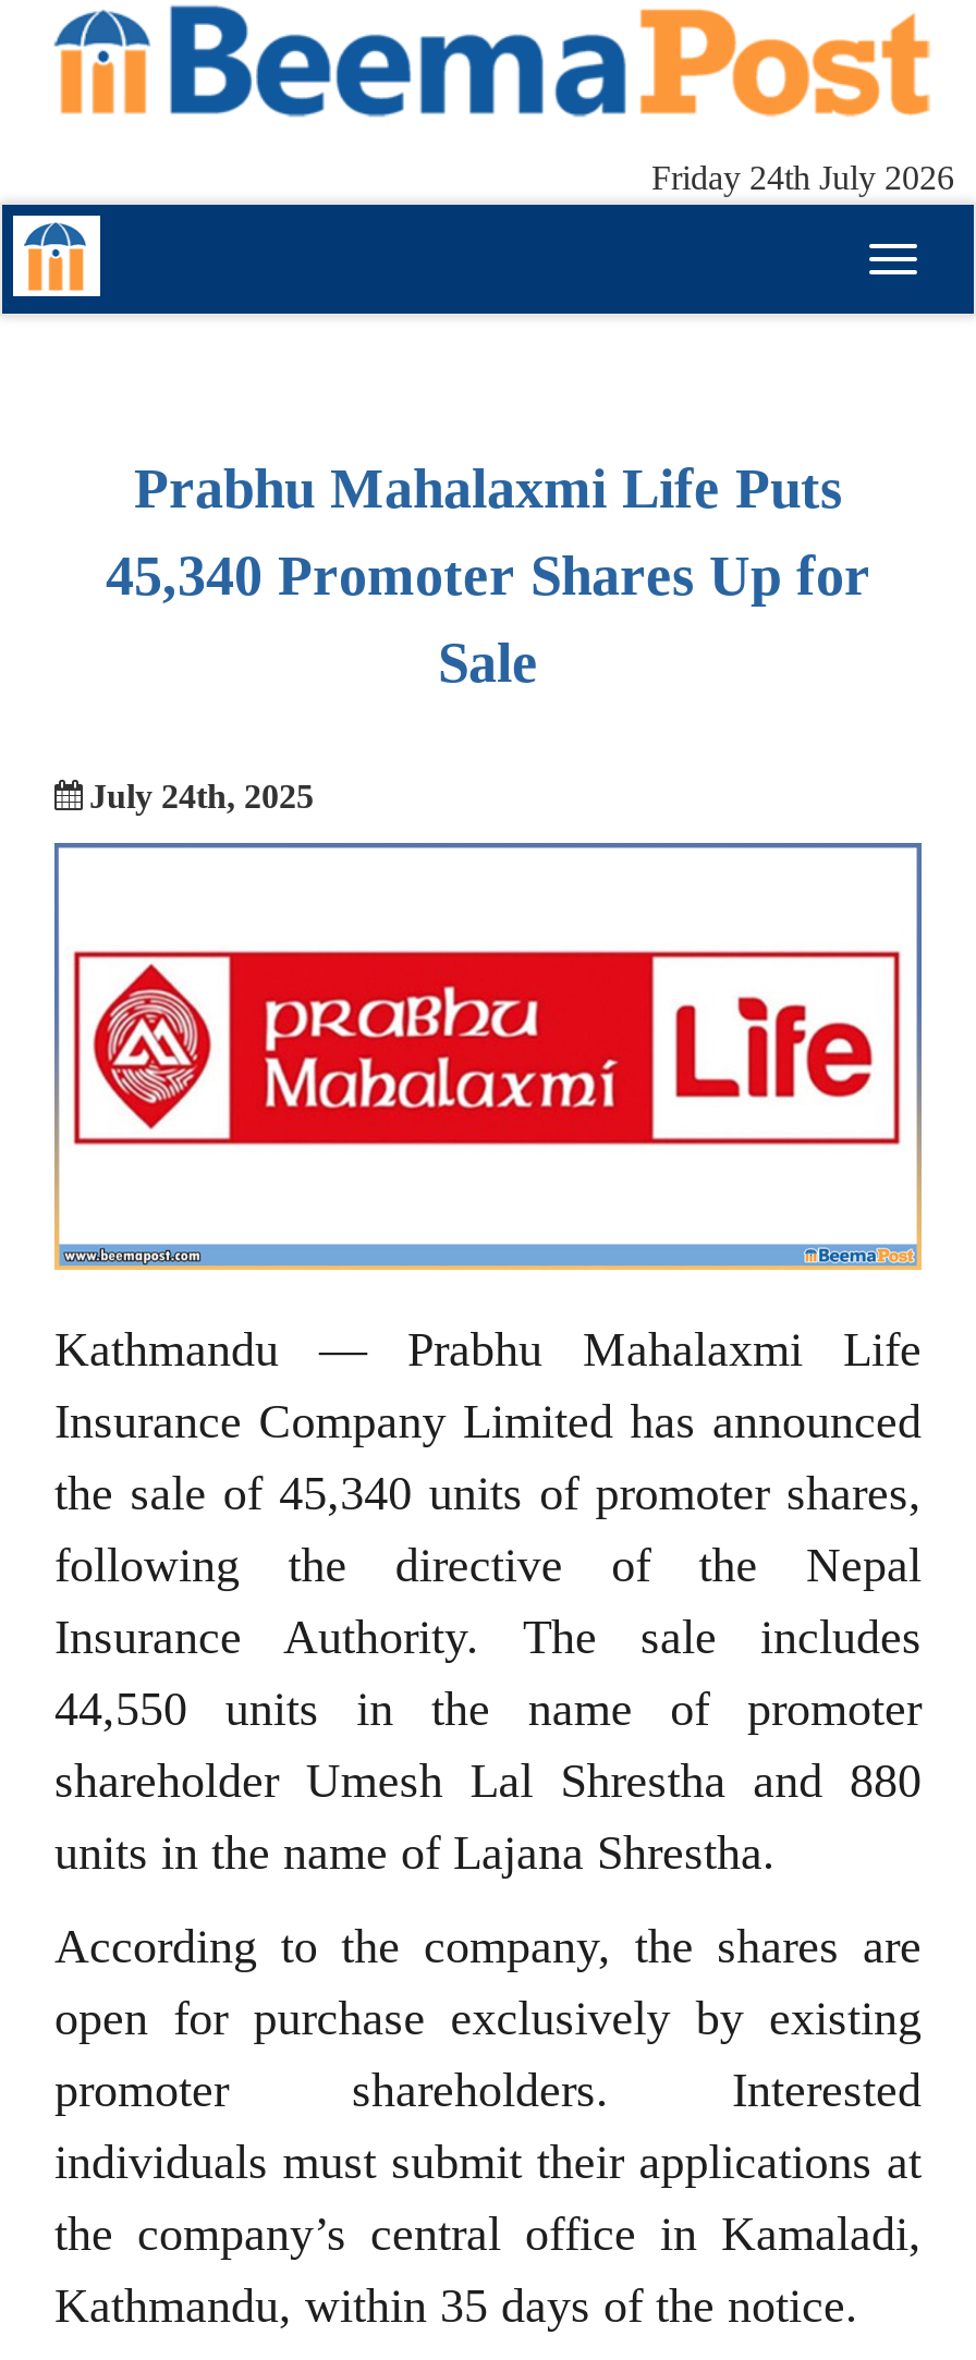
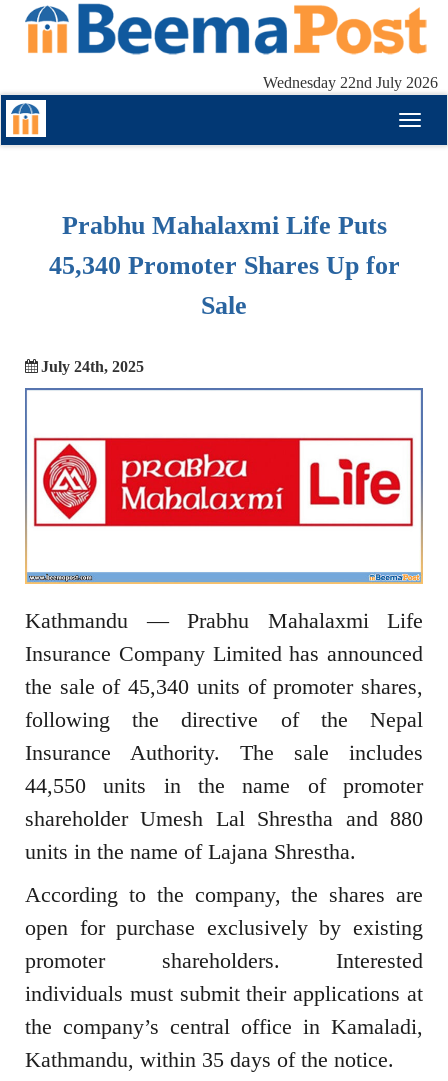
[651,159,954,196] Friday 24th July 2026 -> [263,74,438,91] Wednesday 22nd July 2026

